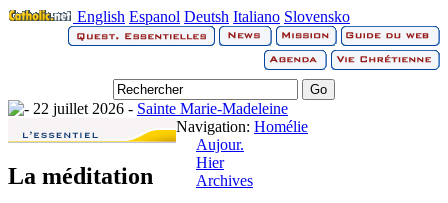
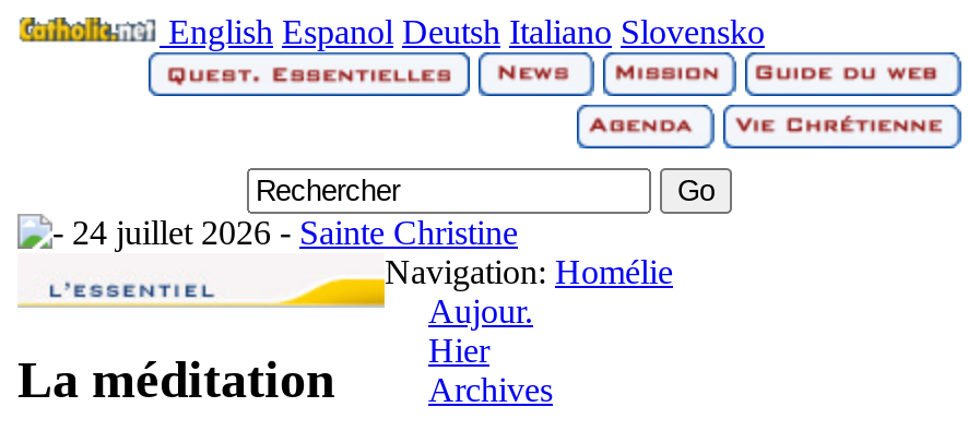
[29,100,288,117] 22 juillet 2026 -Sainte Marie-Madeleine -> [63,214,518,251] 24 juillet 2026 -Sainte Christine

